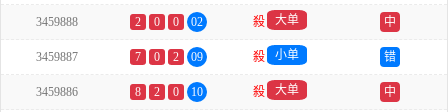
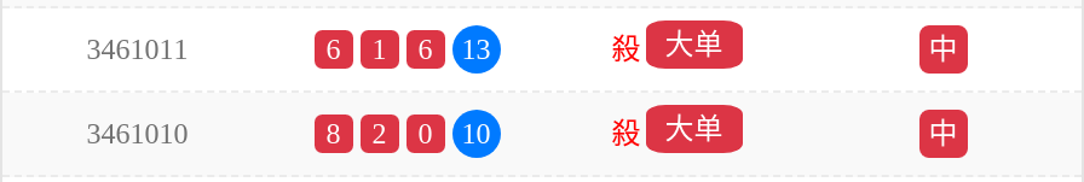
[36,15,78,29] 3459888 -> [87,33,188,66] 3461011
[135,15,141,29] 2 -> [326,33,341,66] 6
[154,15,160,29] 0 -> [372,33,387,66] 1
[173,15,179,29] 0 -> [418,33,433,66] 6
[191,15,203,29] 02 -> [462,33,491,66] 13
[36,48,396,99] 3459887 | 7 | 0 | 2 | 09 | 殺 | 小单 | 错 | 3459886 -> [87,117,188,151] 3461010

